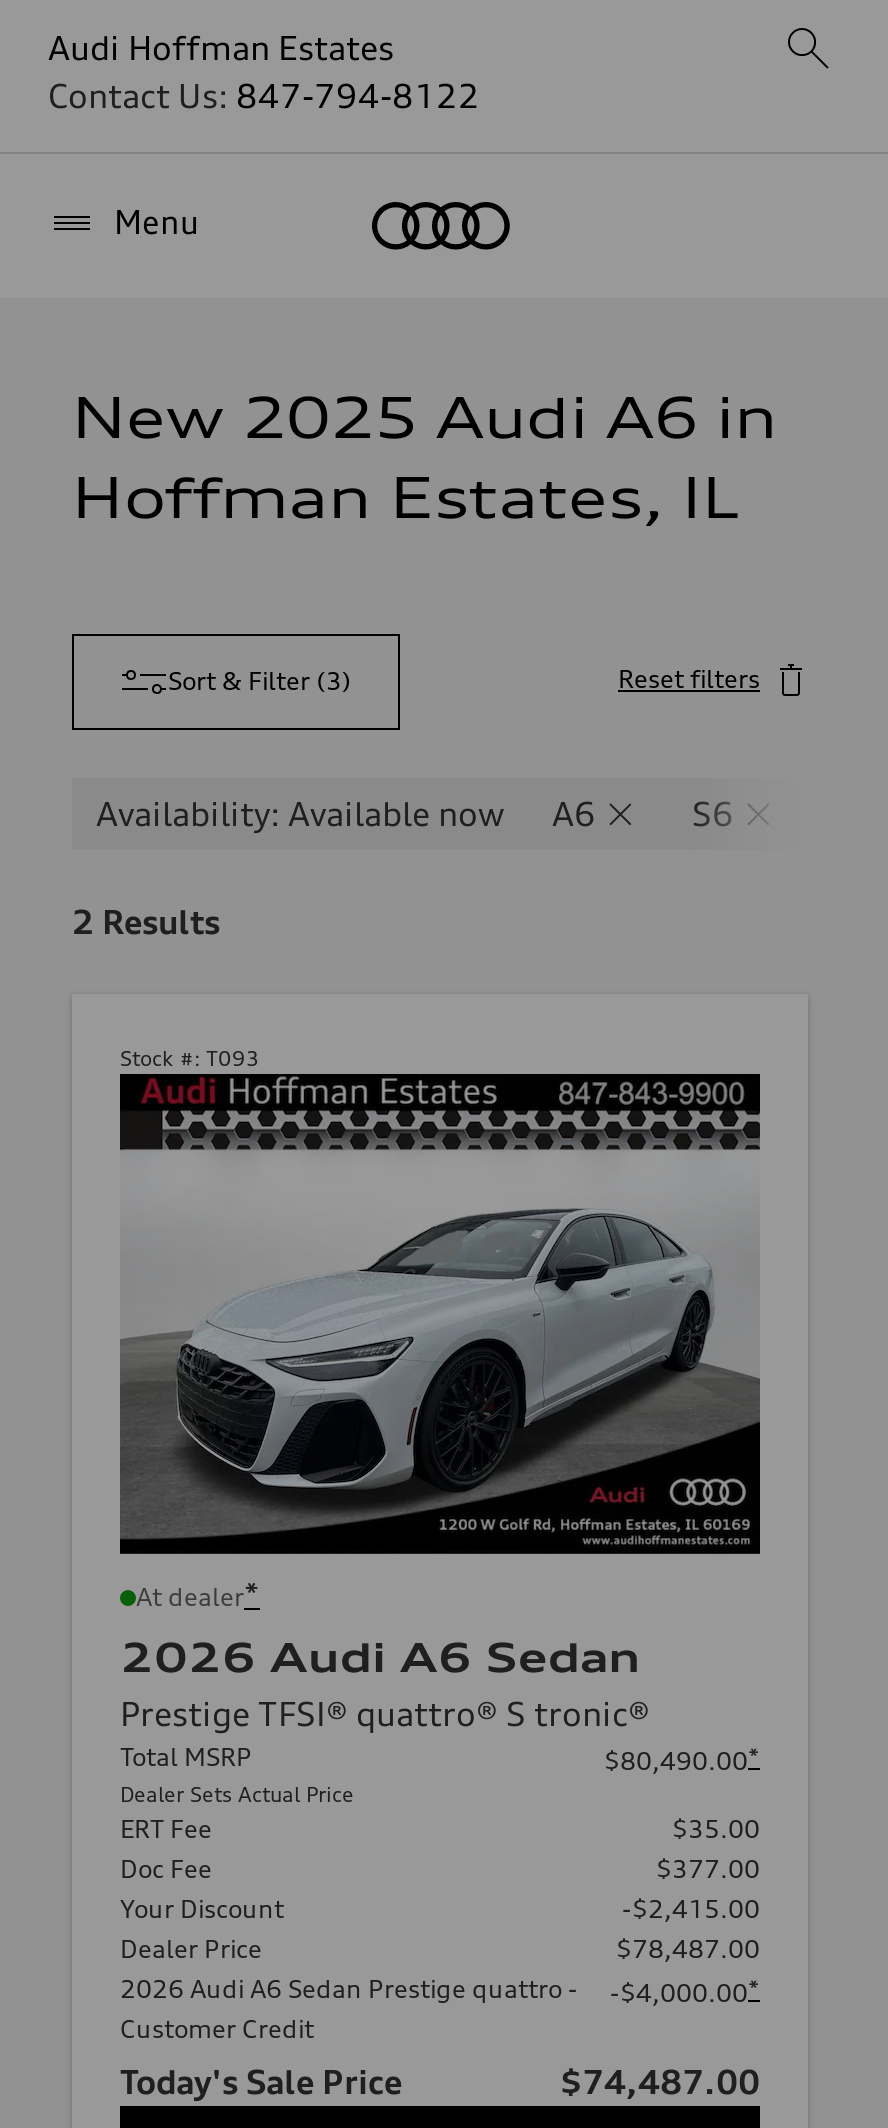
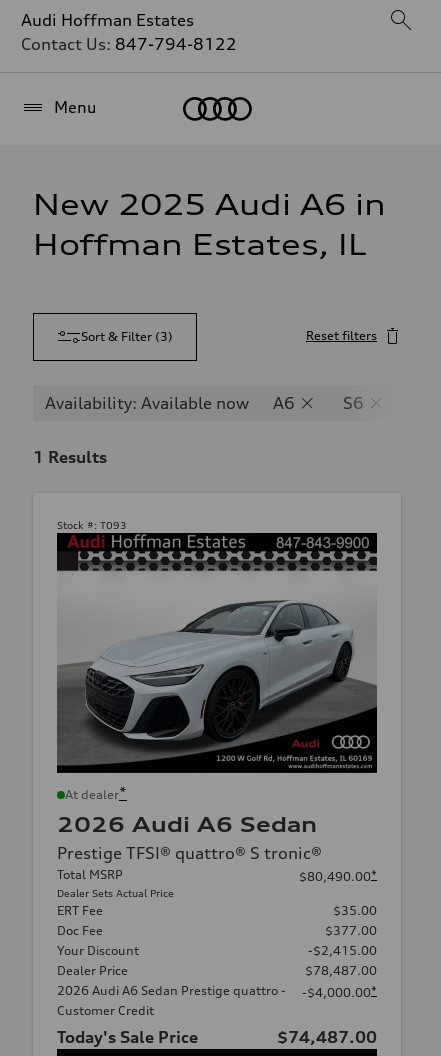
[72,902,220,942] 2 Results -> [33,447,107,467] 1 Results

